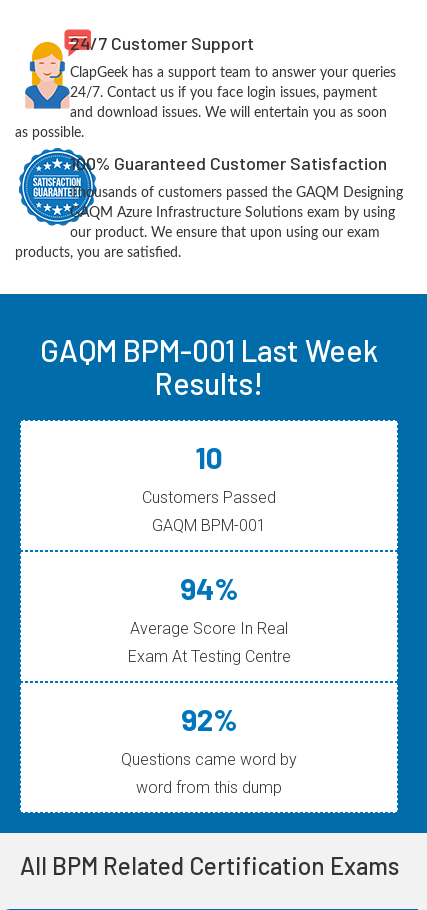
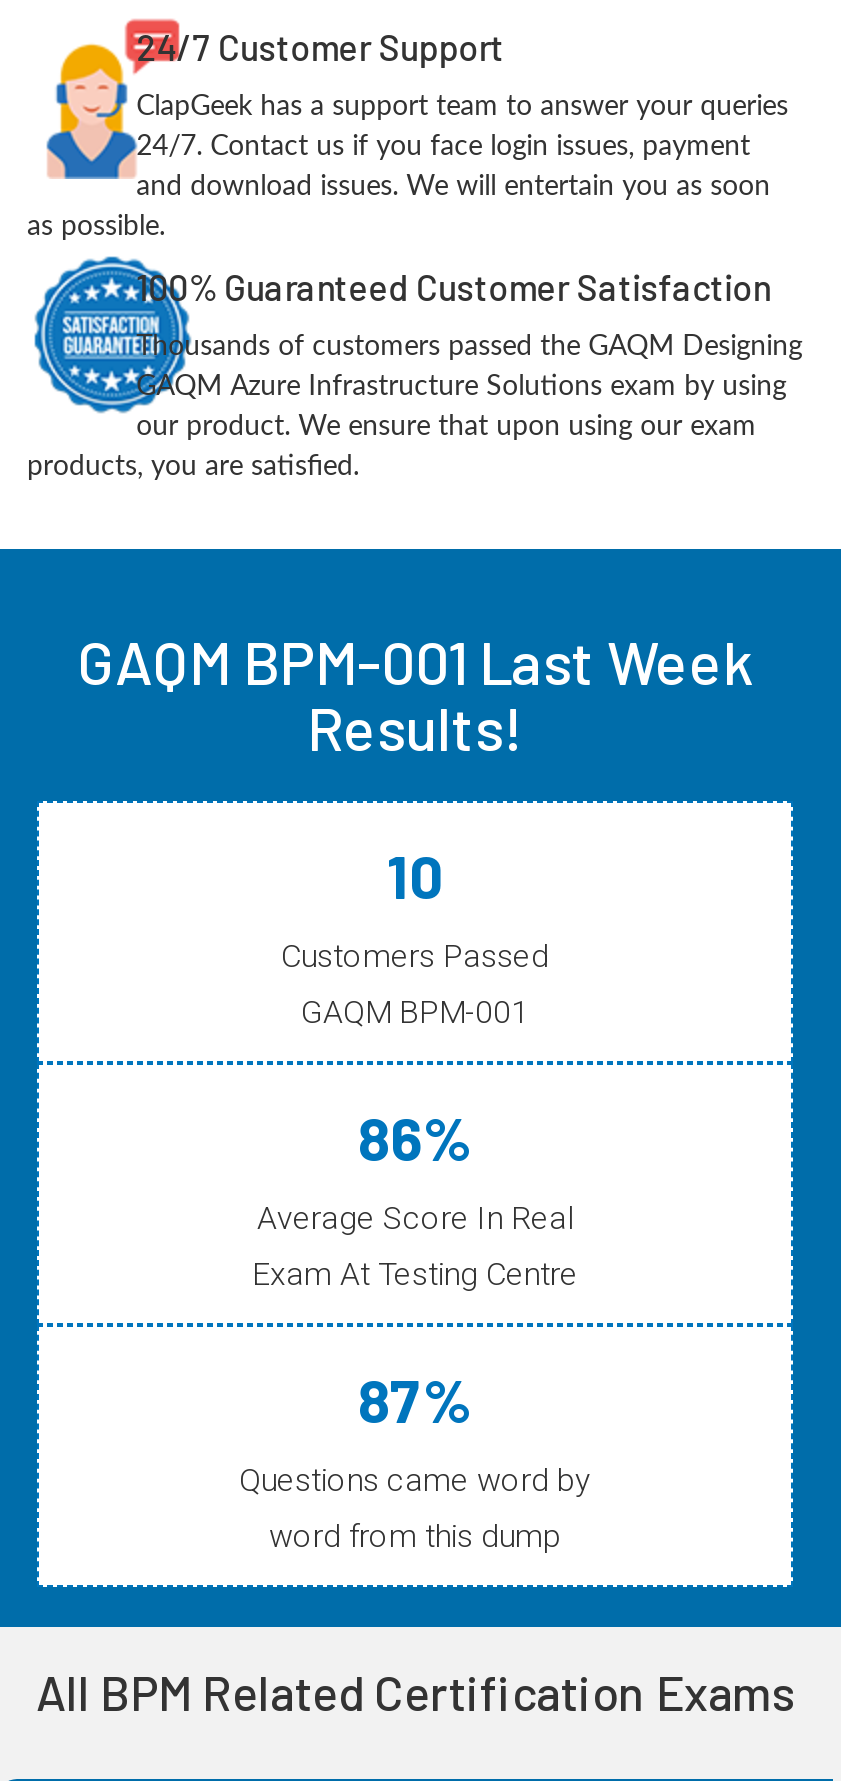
[179,570,238,606] 94% -> [358,1102,472,1174] 86%
[180,701,237,737] 92% -> [358,1364,472,1436] 87%

